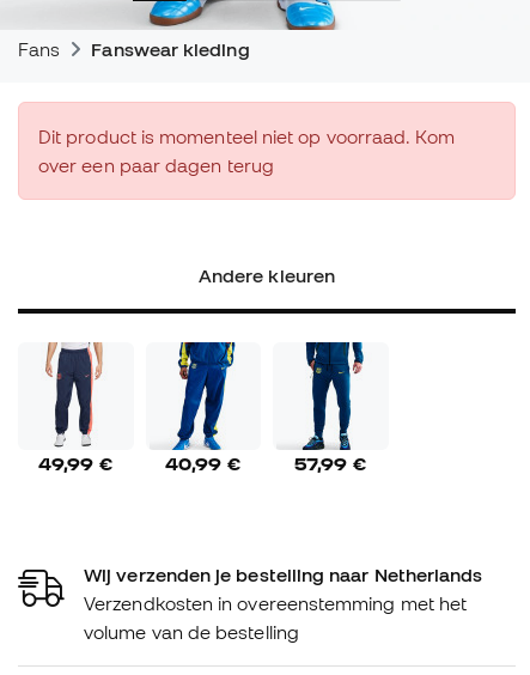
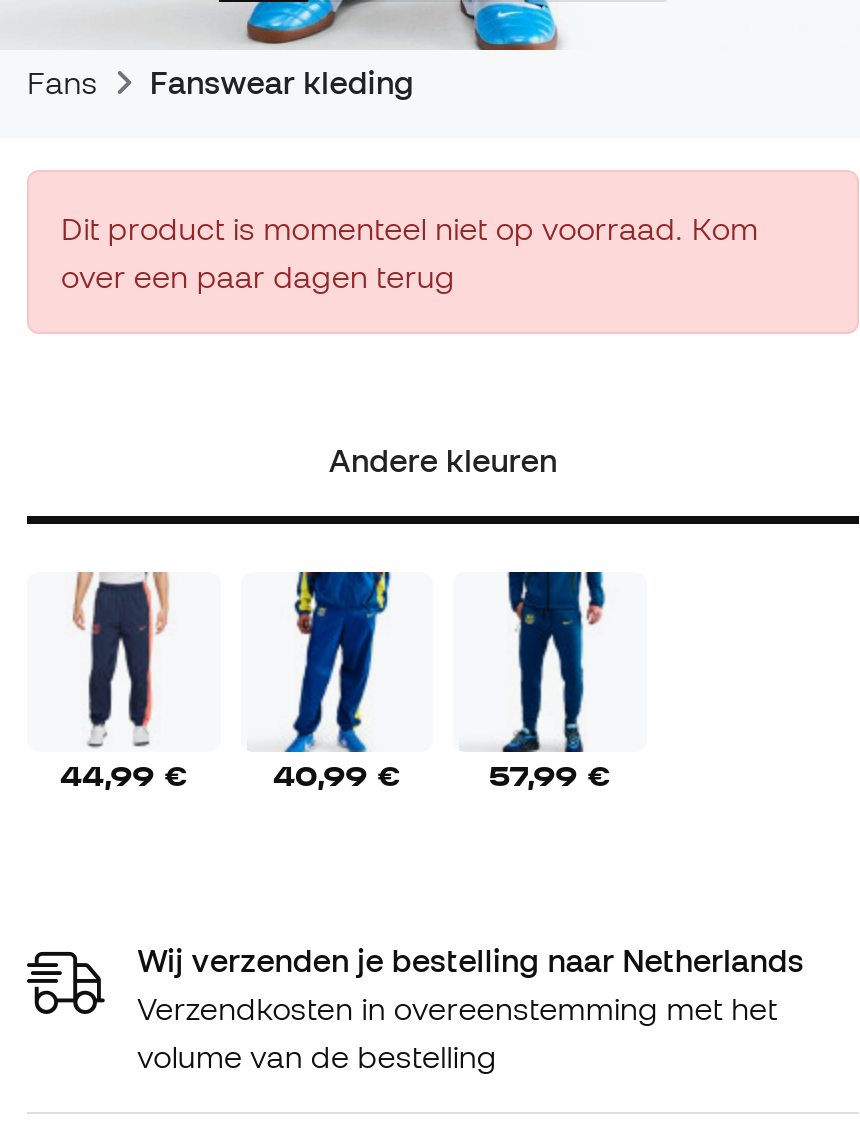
[38,454,113,473] 49,99 € -> [60,759,187,791] 44,99 €

